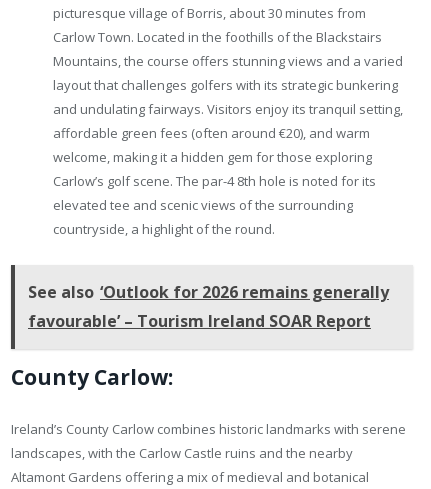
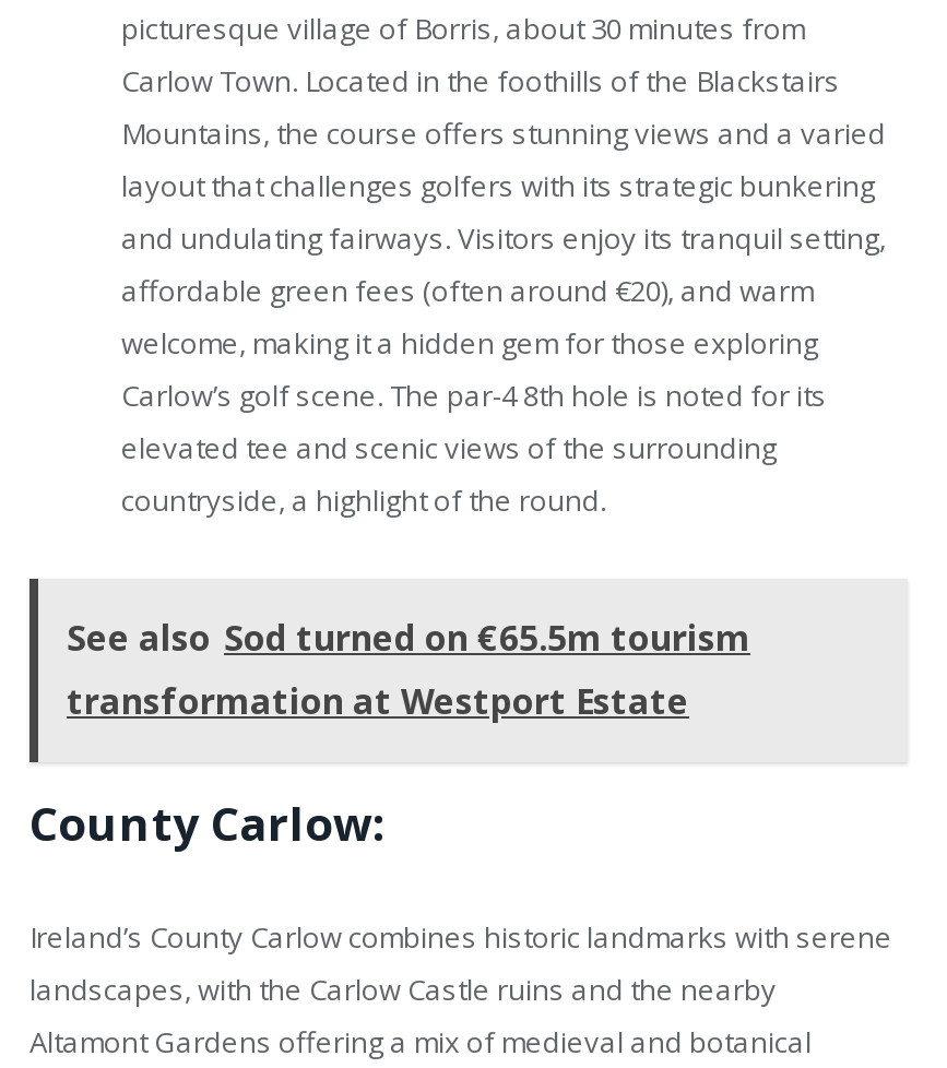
[28,281,389,332] See also ‘Outlook for 2026 remains generally | favourable’ – Tourism Ireland SOAR Report -> [67,613,750,725] See also Sod turned on €65.5m tourism | transformation at Westport Estate

